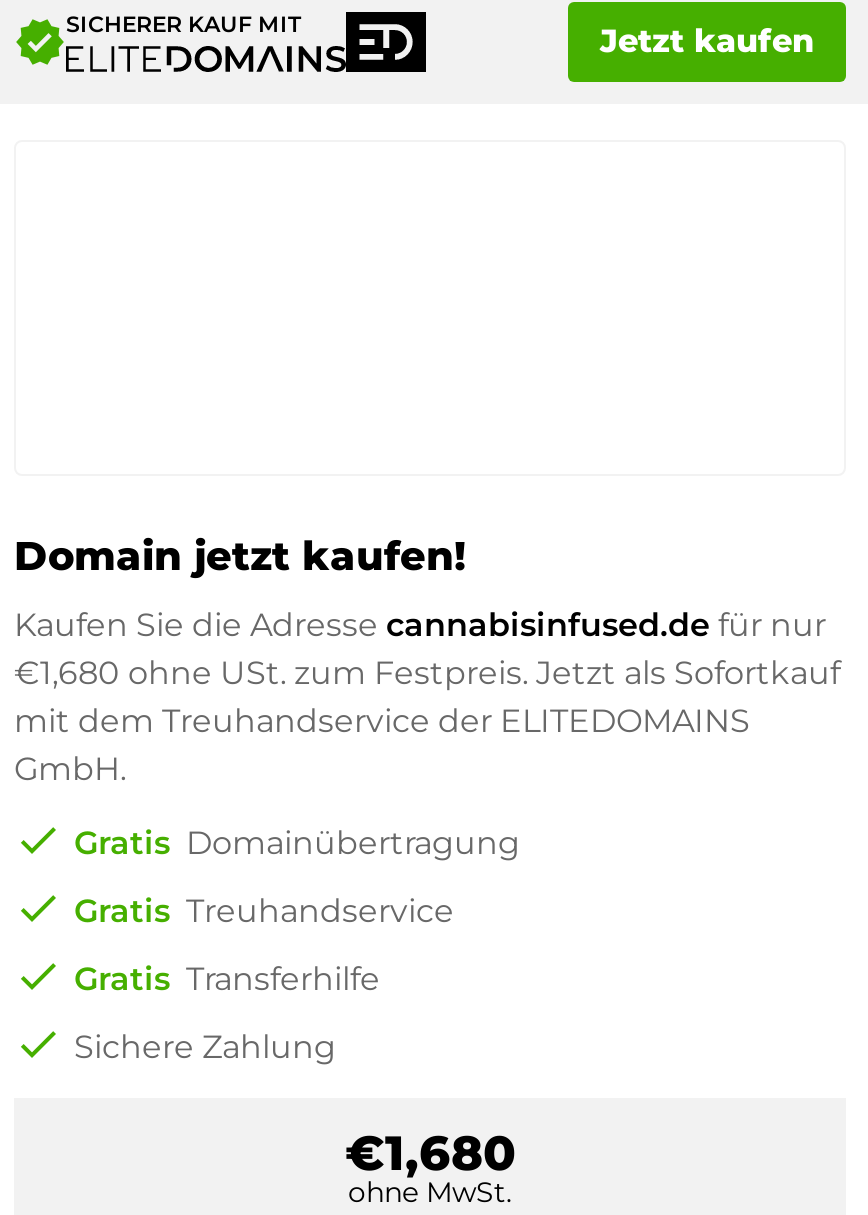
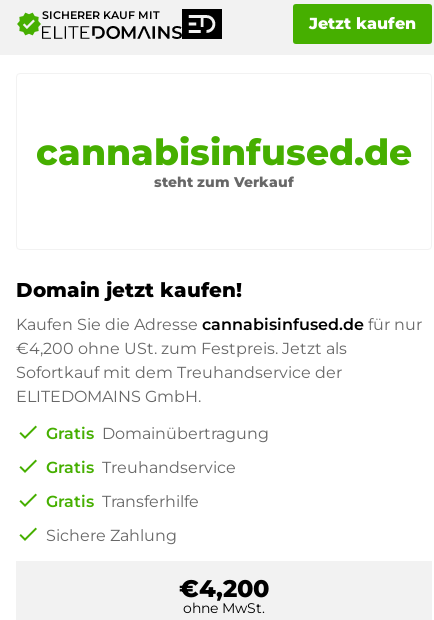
none -> [36,130,412,191] cannabisinfused.de | steht zum Verkauf
[14,653,840,787] €1,680 ohne USt. zum Festpreis. Jetzt als Sofortkauf | mit dem Treuhandservice der ELITEDOMAINS | GmbH. -> [16,339,347,406] €4,200 ohne USt. zum Festpreis. Jetzt als | Sofortkauf mit dem Treuhandservice der | ELITEDOMAINS GmbH.
[345,1123,515,1181] €1,680 -> [179,574,269,603] €4,200

